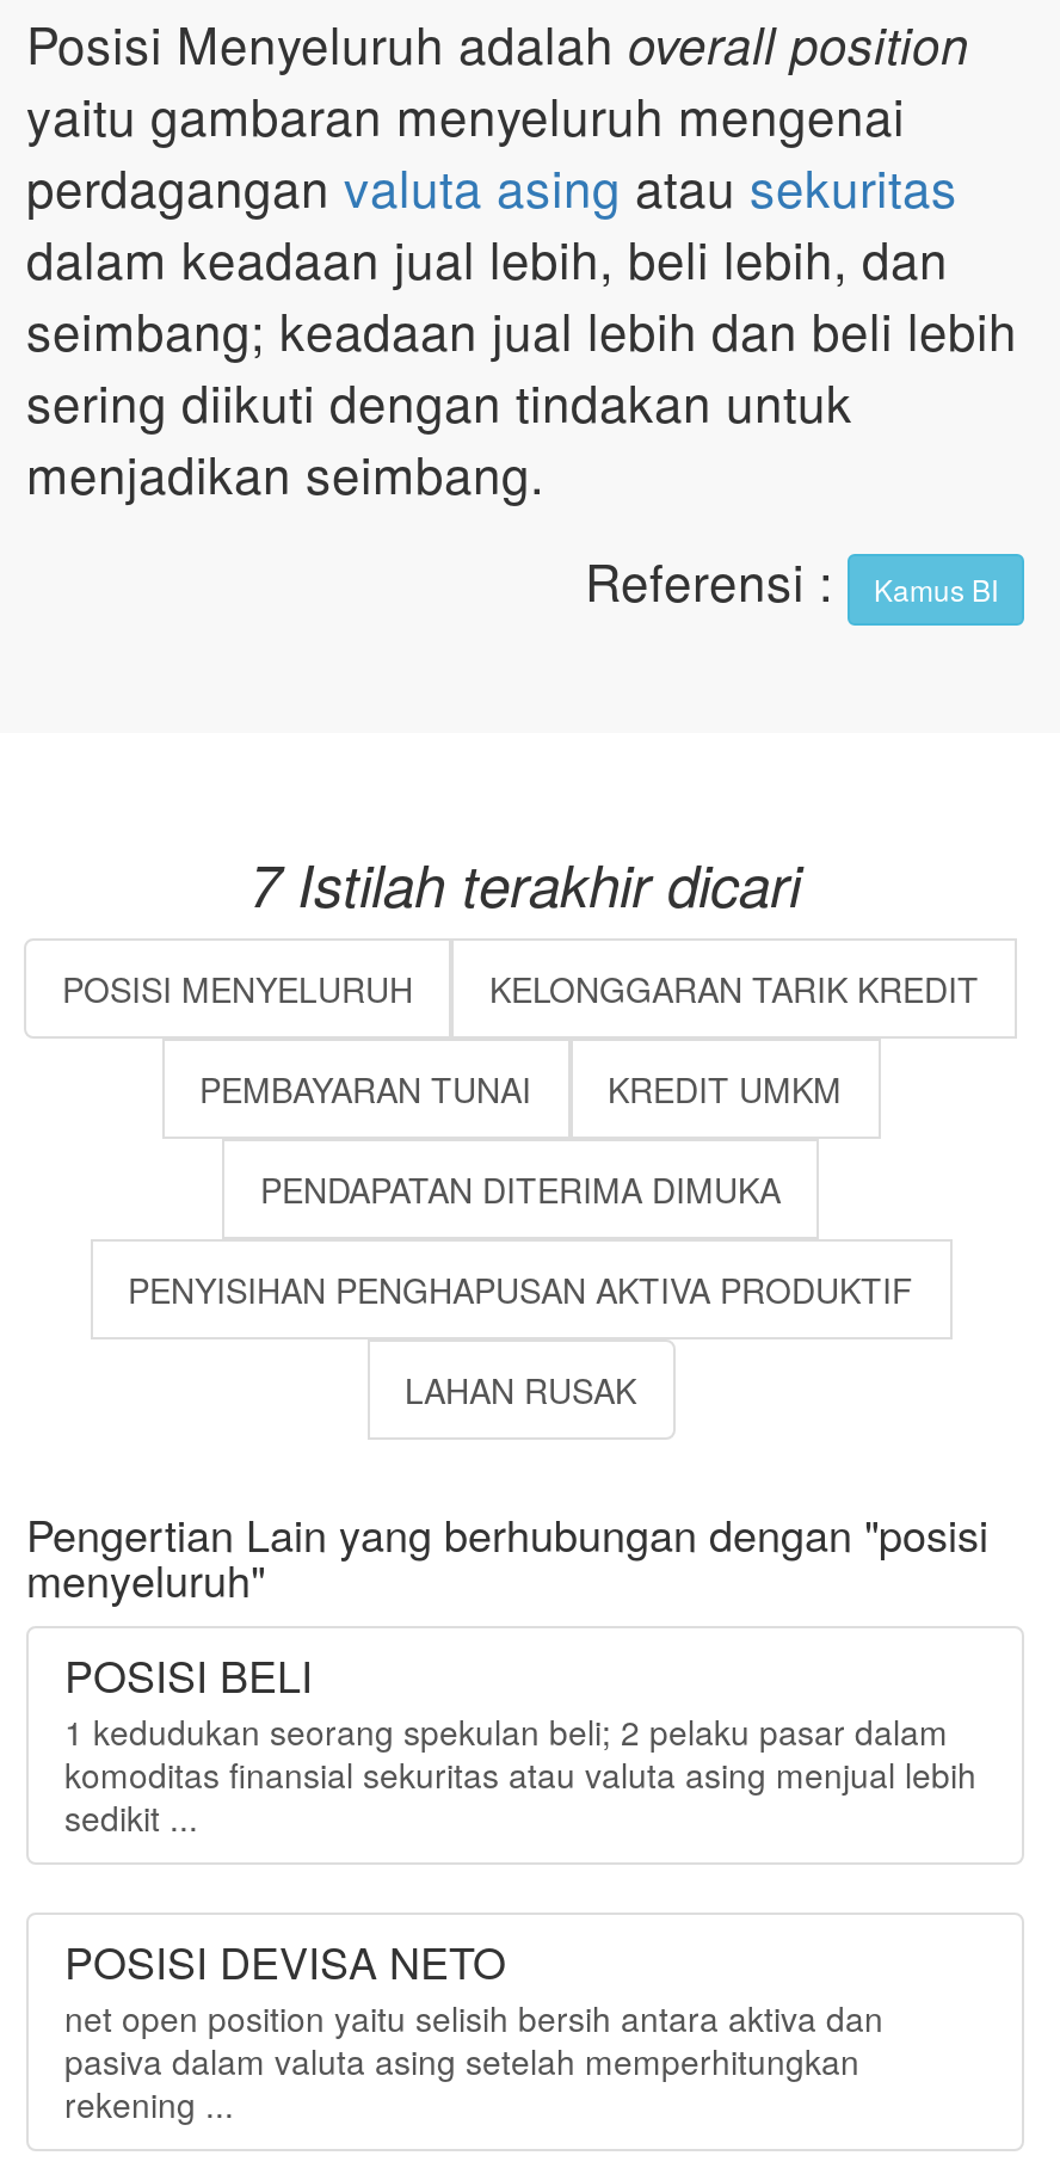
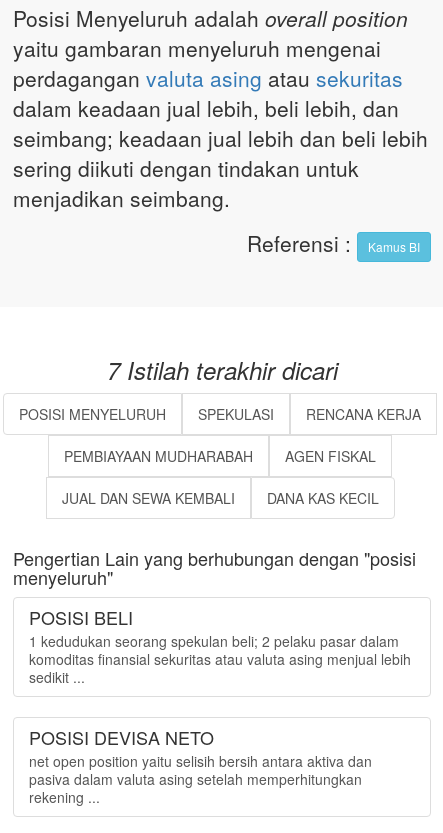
[128,965,979,1413] KELONGGARAN TARIK KREDIT | PEMBAYARAN TUNAI | KREDIT UMKM | PENDAPATAN DITERIMA DIMUKA | PENYISIHAN PENGHAPUSAN AKTIVA PRODUKTIF | LAHAN RUSAK -> [61,404,421,508] SPEKULASI | RENCANA KERJA | PEMBIAYAAN MUDHARABAH | AGEN FISKAL | JUAL DAN SEWA KEMBALI | DANA KAS KECIL

